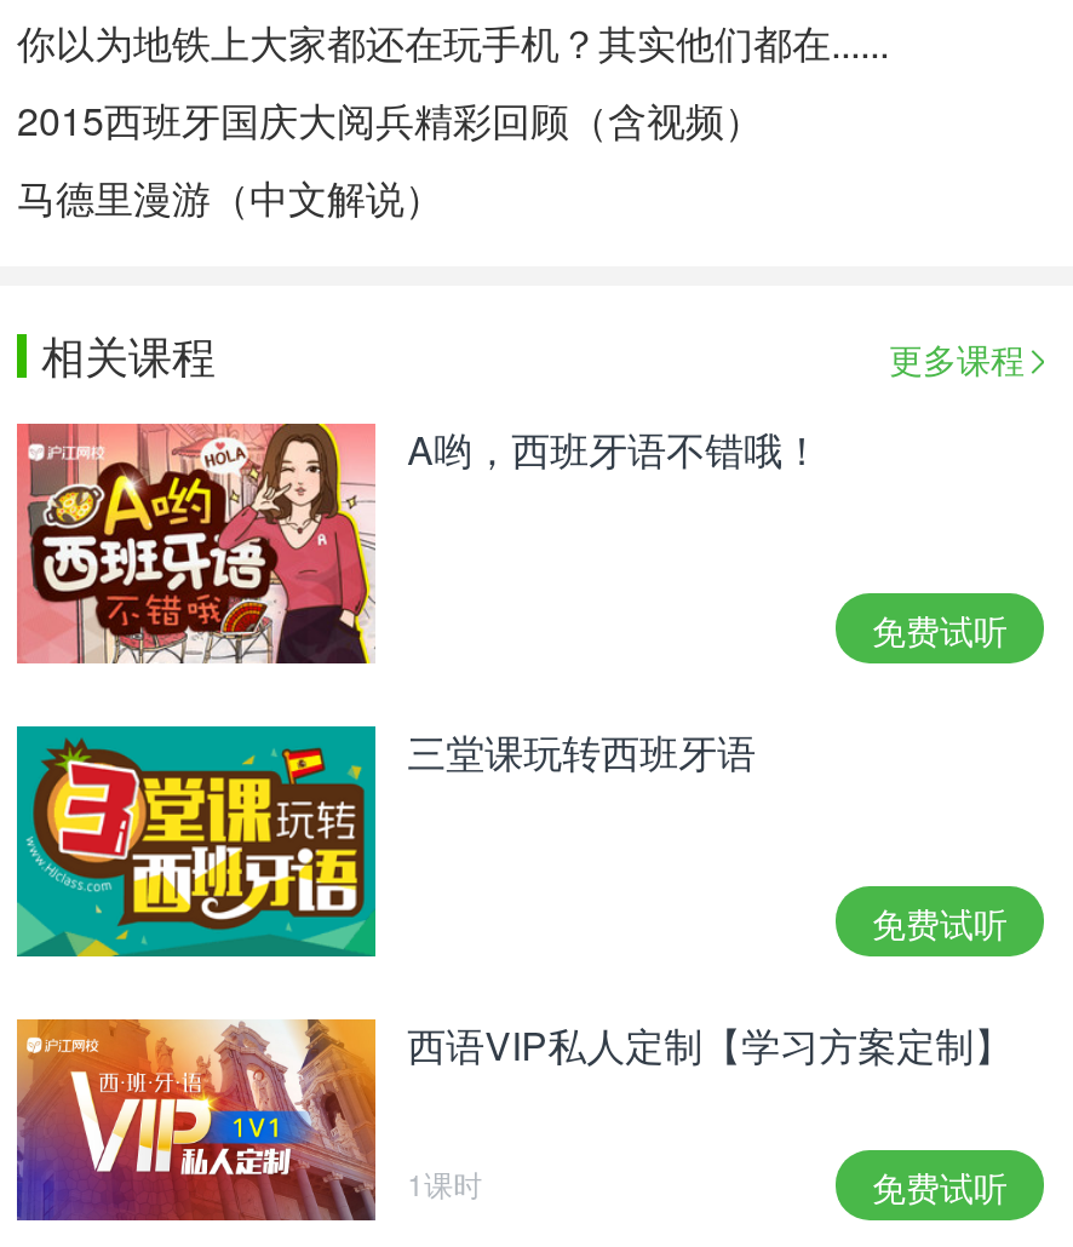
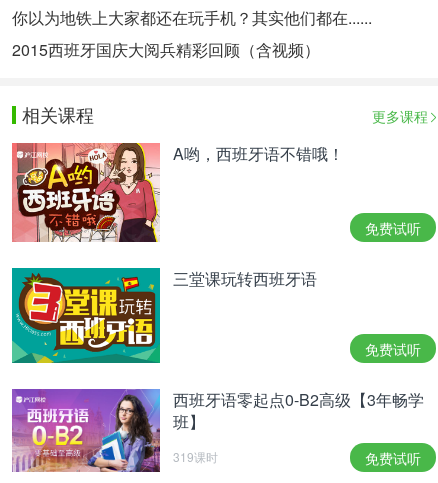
[17,169,443,225] 马德里漫游（中文解说） -> none
[15,1016,1013,1223] [image] | 西语VIP私人定制【学习方案定制】 -> [11,387,424,473] [image] | 西班牙语零起点0-B2高级【3年畅学 | 班】
[407,1162,482,1203] 1课时 -> [173,448,218,465] 319课时

